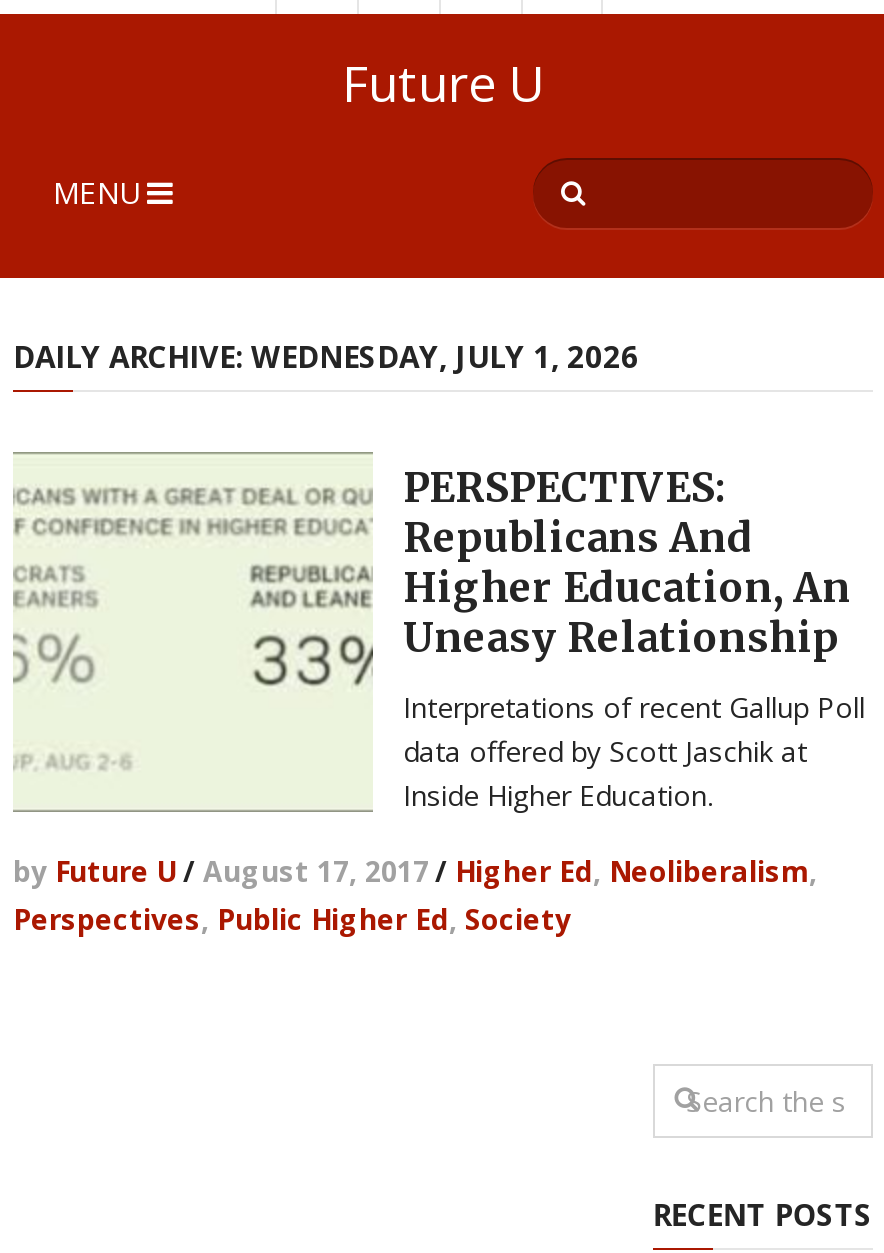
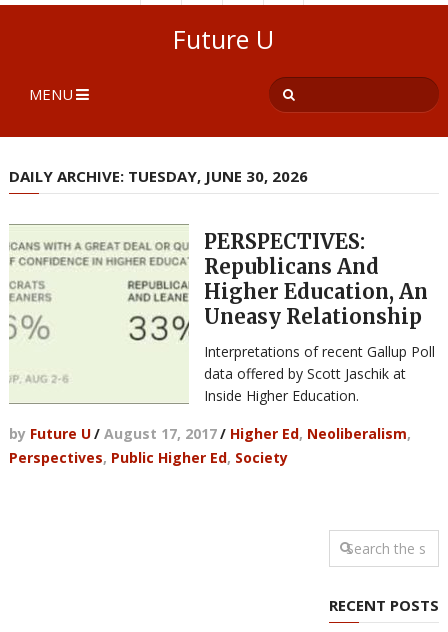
[13,336,639,376] DAILY ARCHIVE: WEDNESDAY, JULY 1, 2026 -> [9,166,308,186] DAILY ARCHIVE: TUESDAY, JUNE 30, 2026

